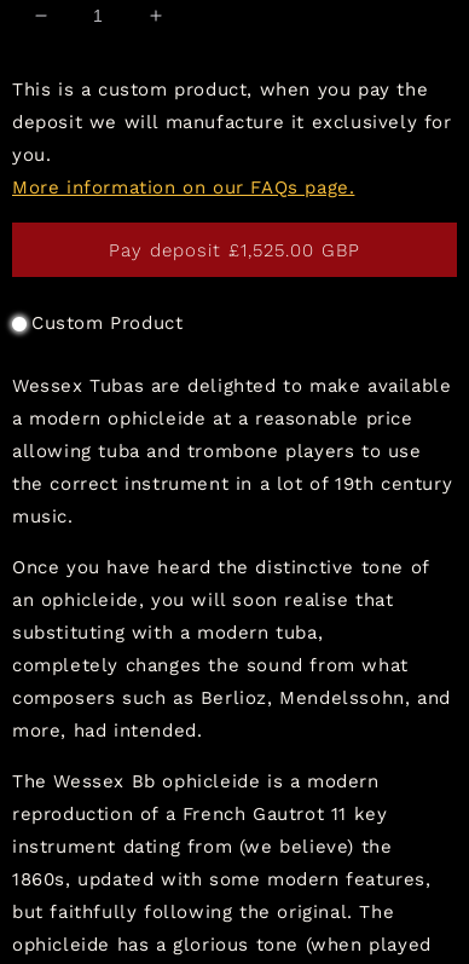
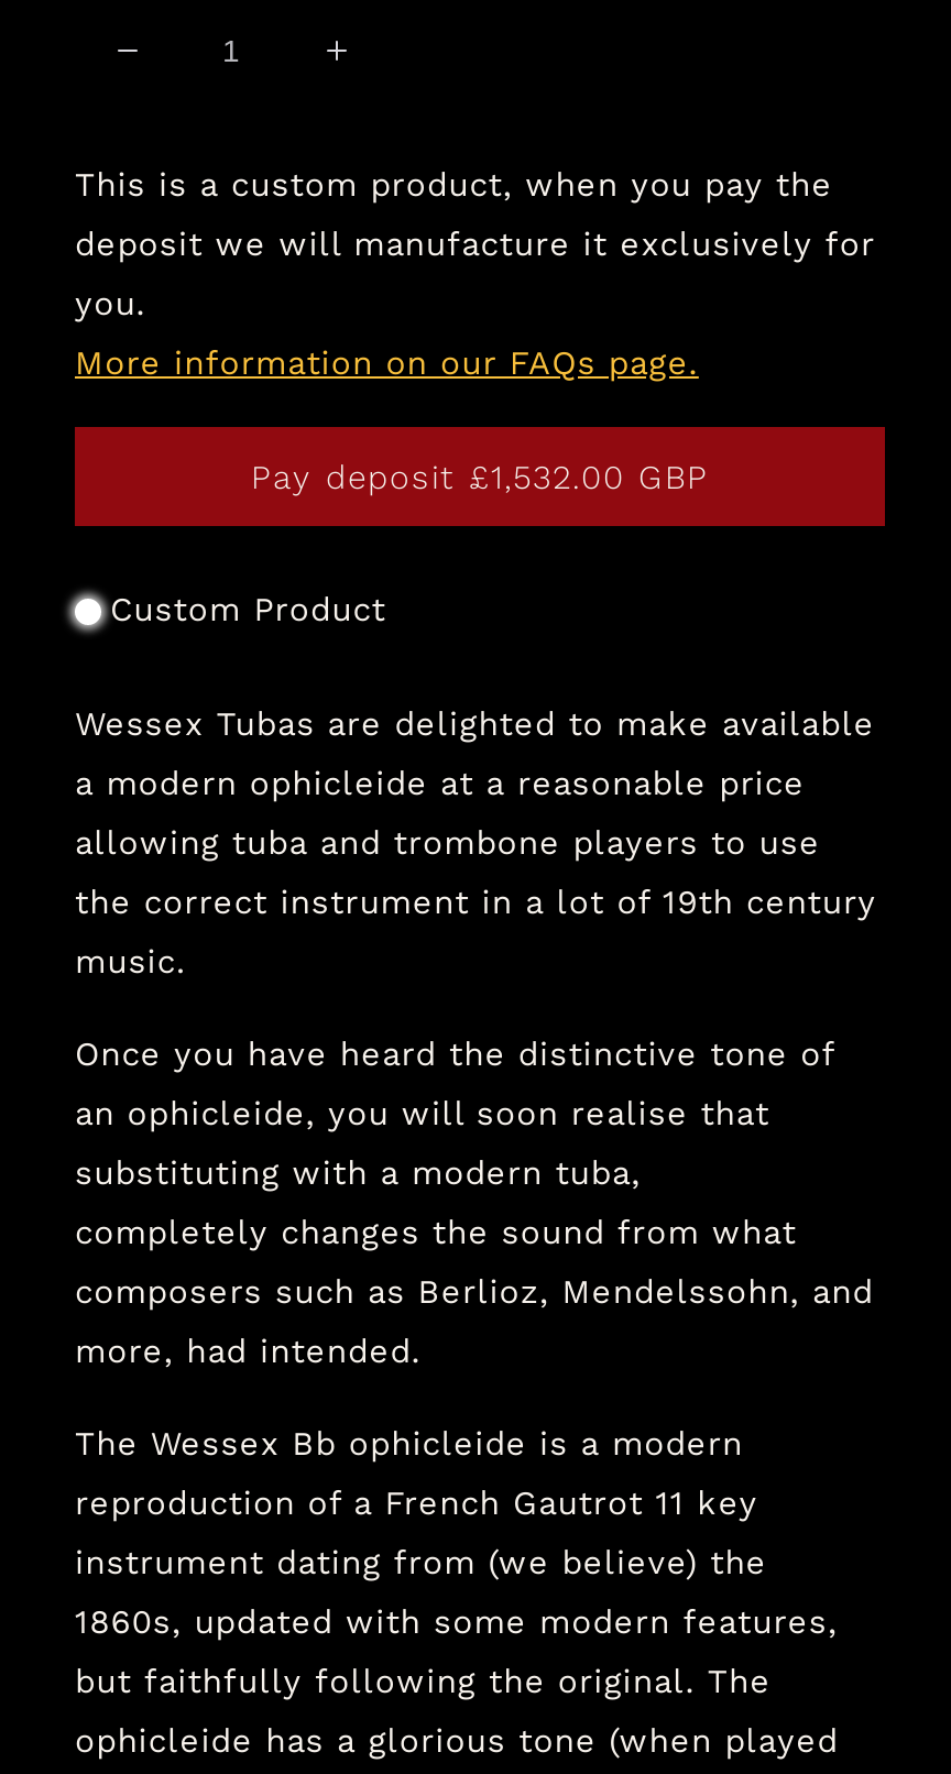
[109,239,360,261] Pay deposit £1,525.00 GBP -> [251,457,709,496] Pay deposit £1,532.00 GBP

